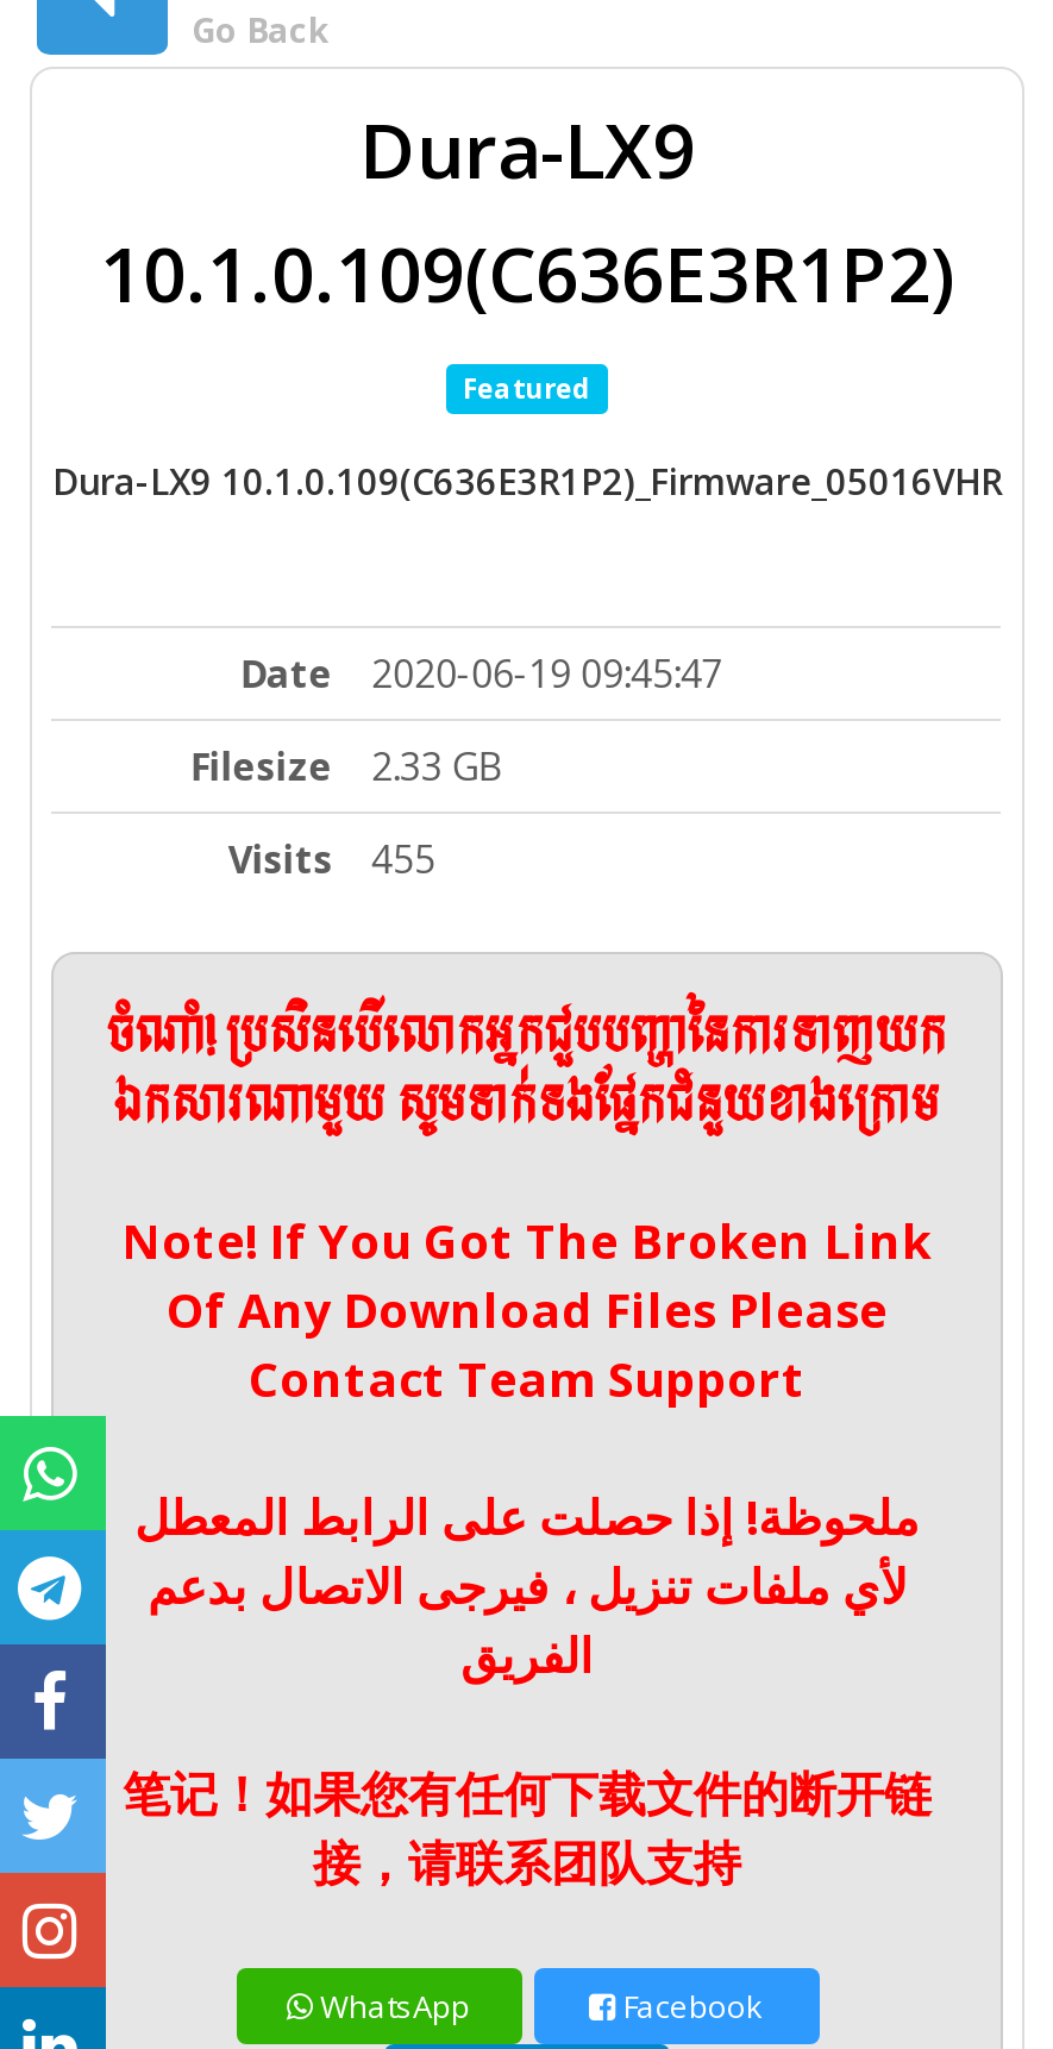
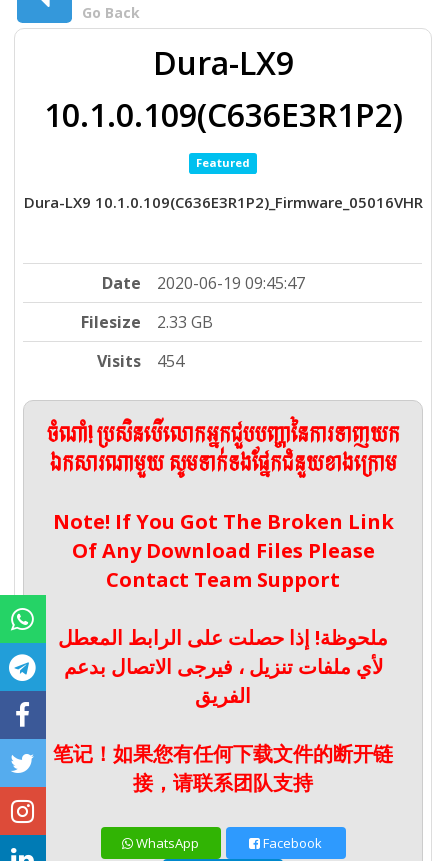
[228,834,435,886] Visits 455 -> [97,350,184,372] Visits 454

